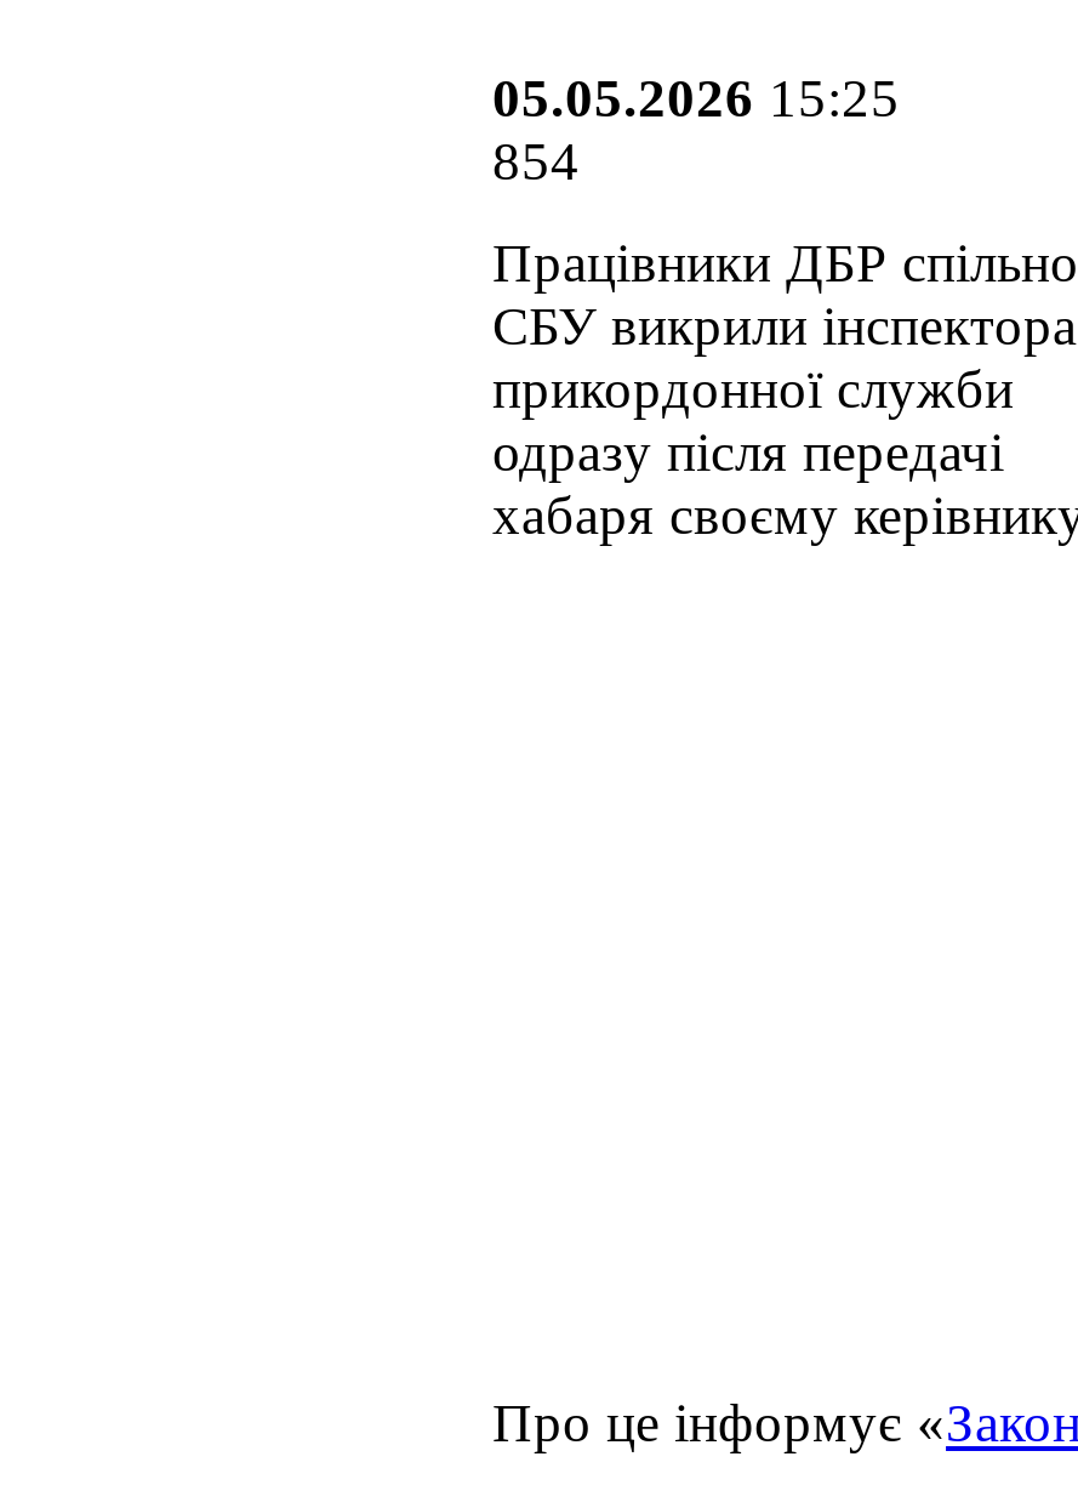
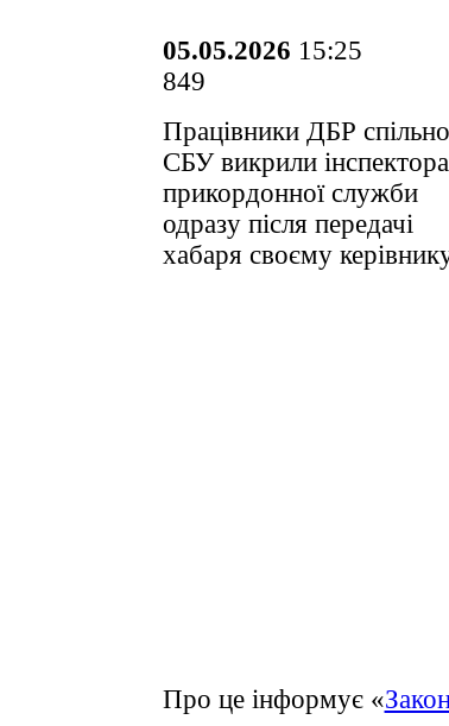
[492,131,580,191] 854 -> [162,66,205,96] 849

